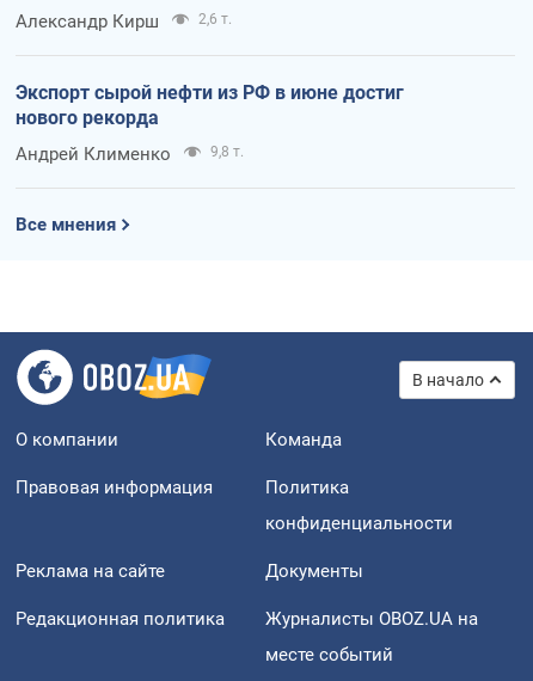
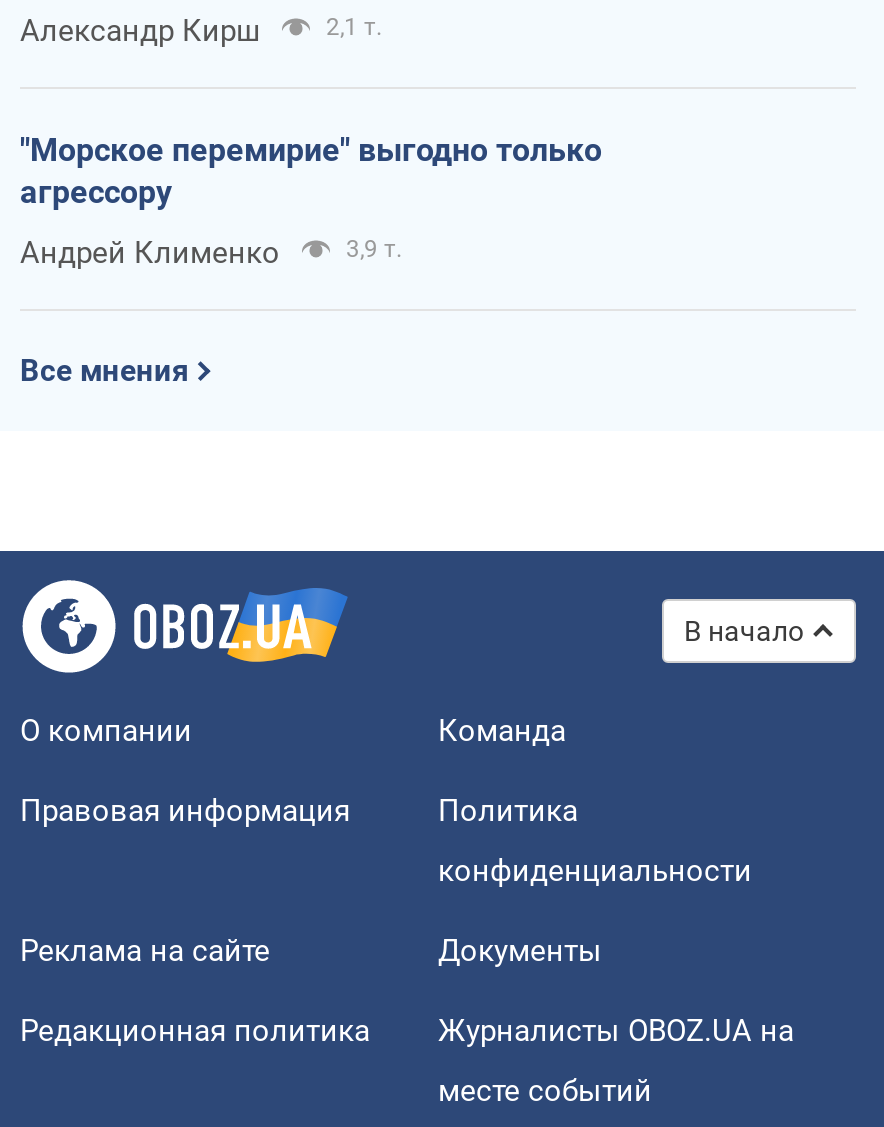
[198,10,232,27] 2,6 т. -> [326,12,382,40] 2,1 т.
[16,81,404,129] Экспорт сырой нефти из РФ в июне достиг | нового рекорда -> [20,130,602,210] "Морское перемирие" выгодно только | агрессору
[210,143,244,160] 9,8 т. -> [346,234,402,262] 3,9 т.

